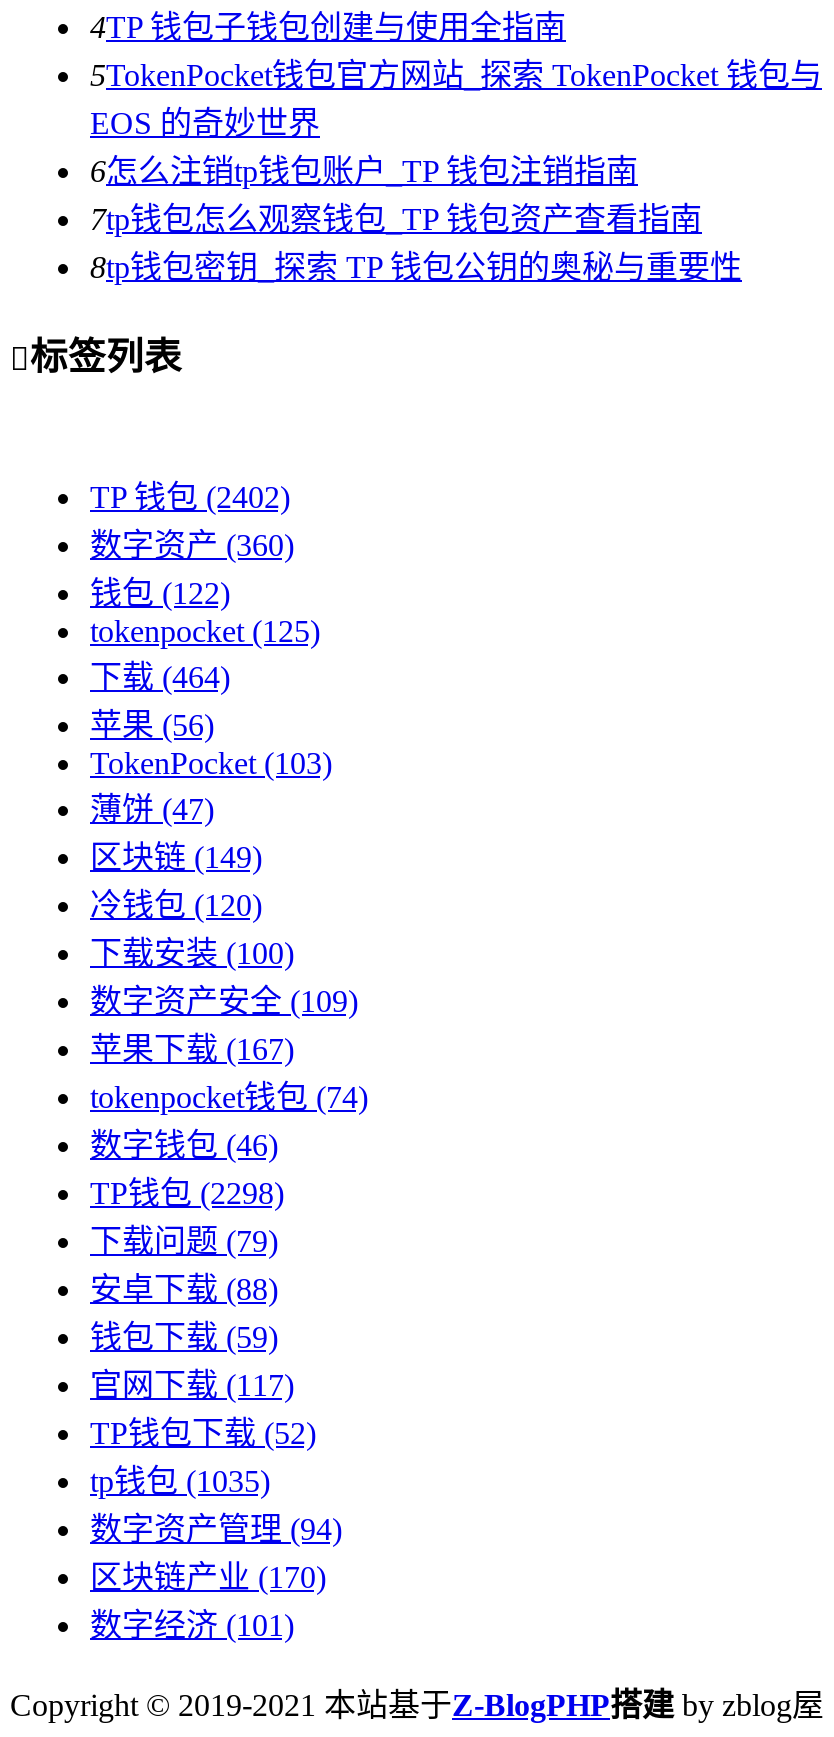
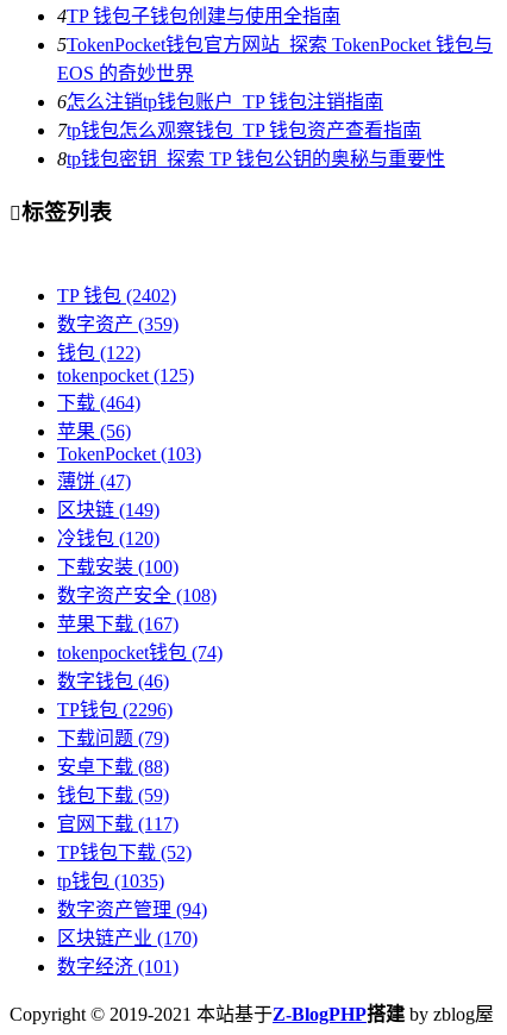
[90,527,294,561] 数字资产(360) -> [57,314,179,334] 数字资产(359)
[90,983,358,1017] 数字资产安全(109) -> [57,585,217,605] 数字资产安全(108)
[90,1175,284,1209] TP钱包(2298) -> [57,699,173,719] TP钱包(2296)

